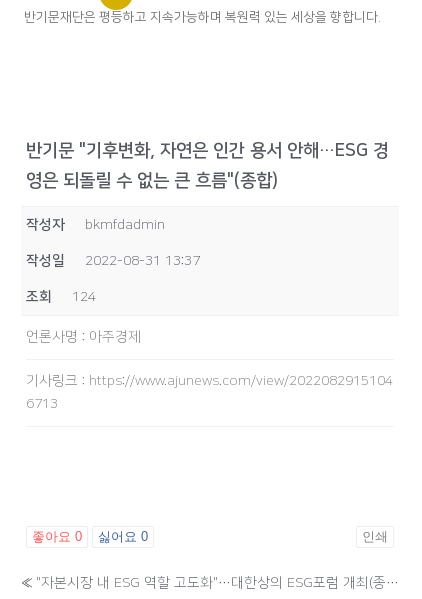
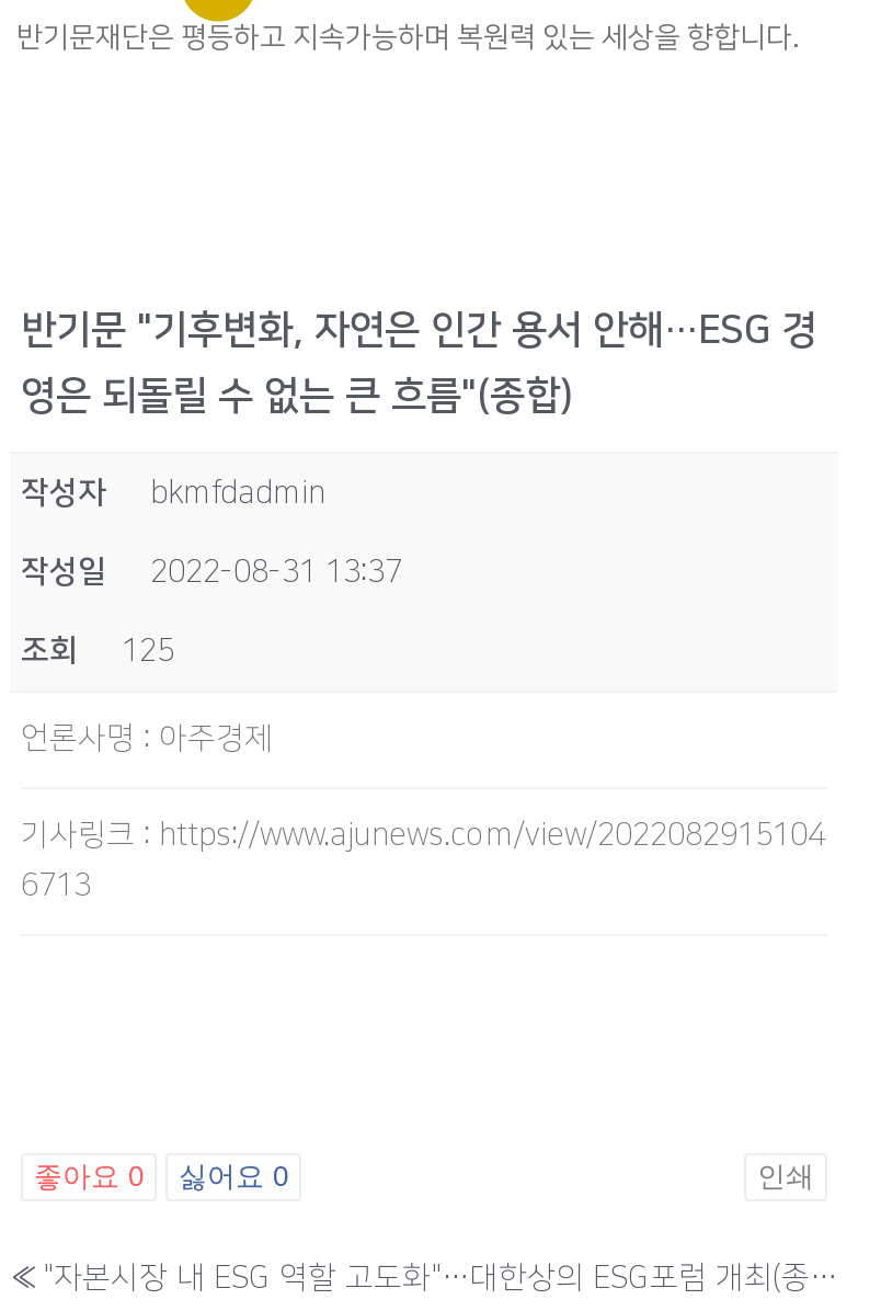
[26,289,96,305] 조회 124 -> [21,634,174,669] 조회 125

